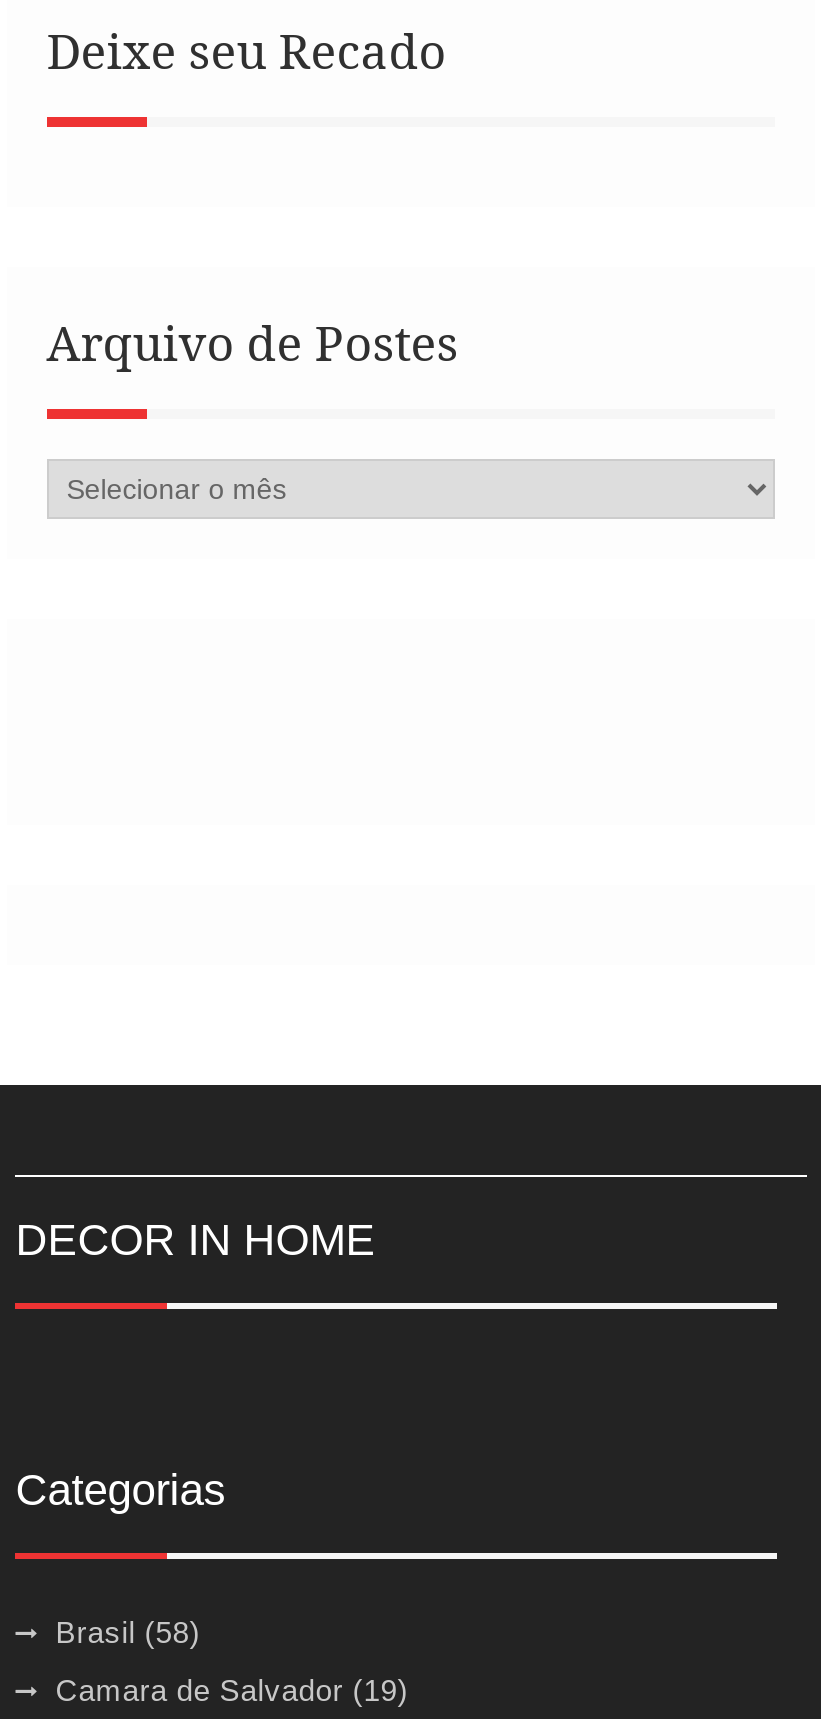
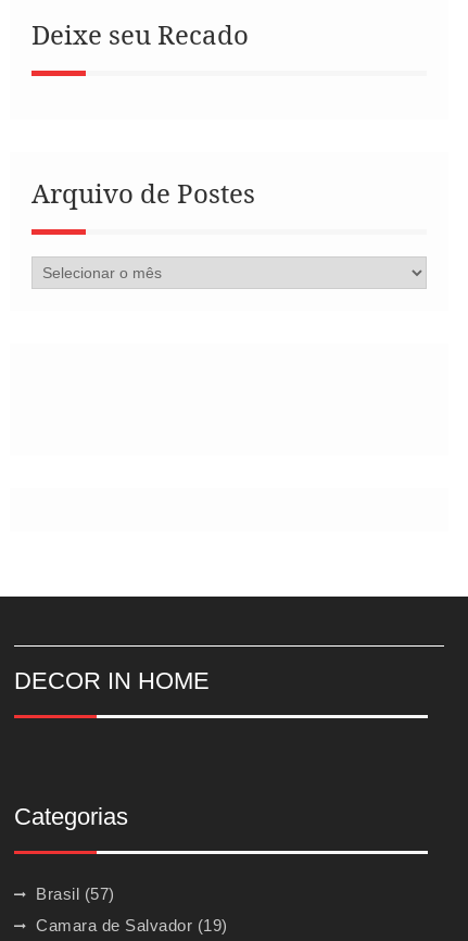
[56,1615,201,1649] Brasil (58) -> [36,884,115,903] Brasil (57)

